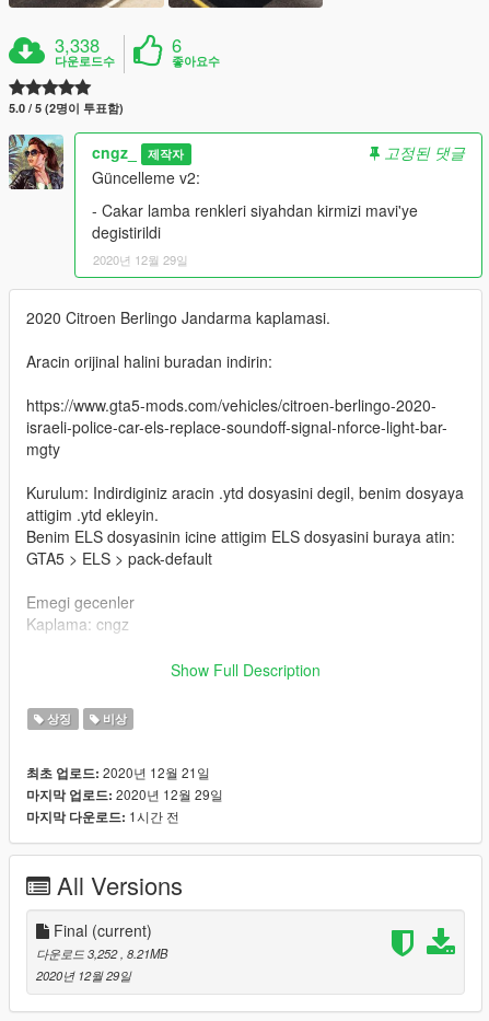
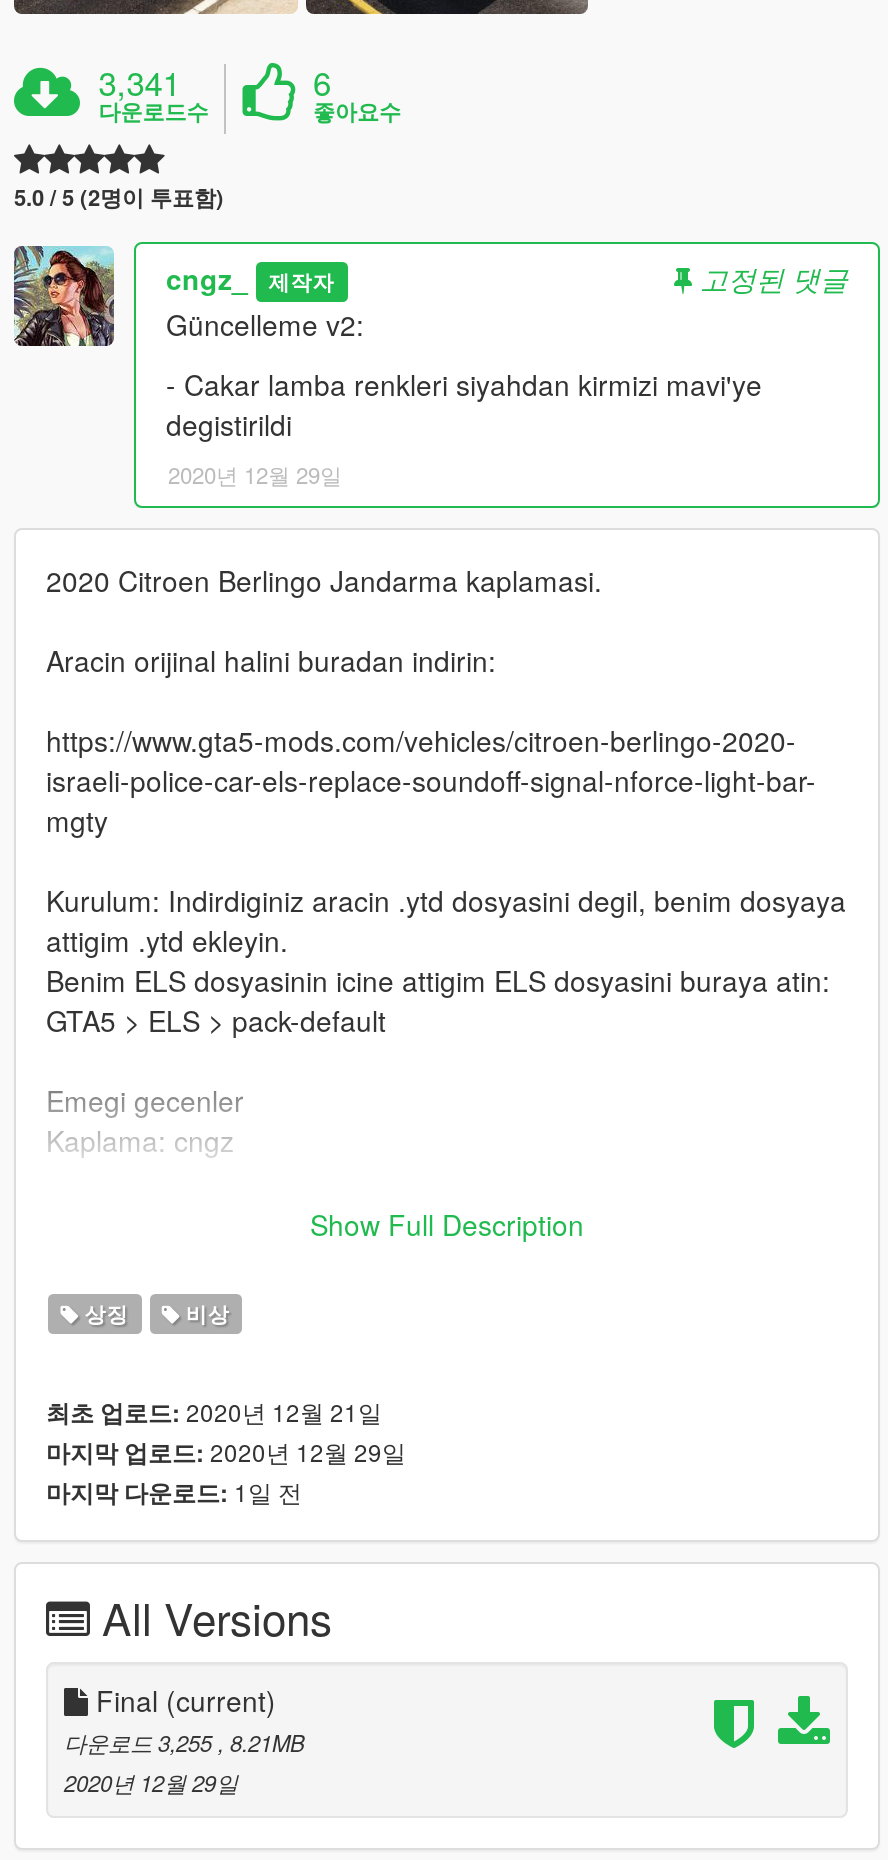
[55,32,100,58] 3,338 -> [98,58,180,106] 3,341
[26,807,179,826] 마지막 다운로드: 1시간 전 -> [46,1474,302,1510] 마지막 다운로드: 1일 전
[36,945,167,962] 다운로드 3,252, 8.21MB -> [64,1726,304,1758] 다운로드 3,255, 8.21MB

